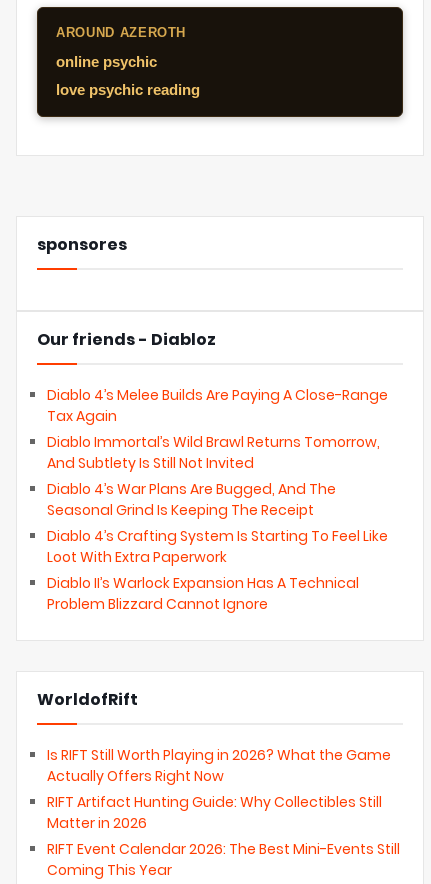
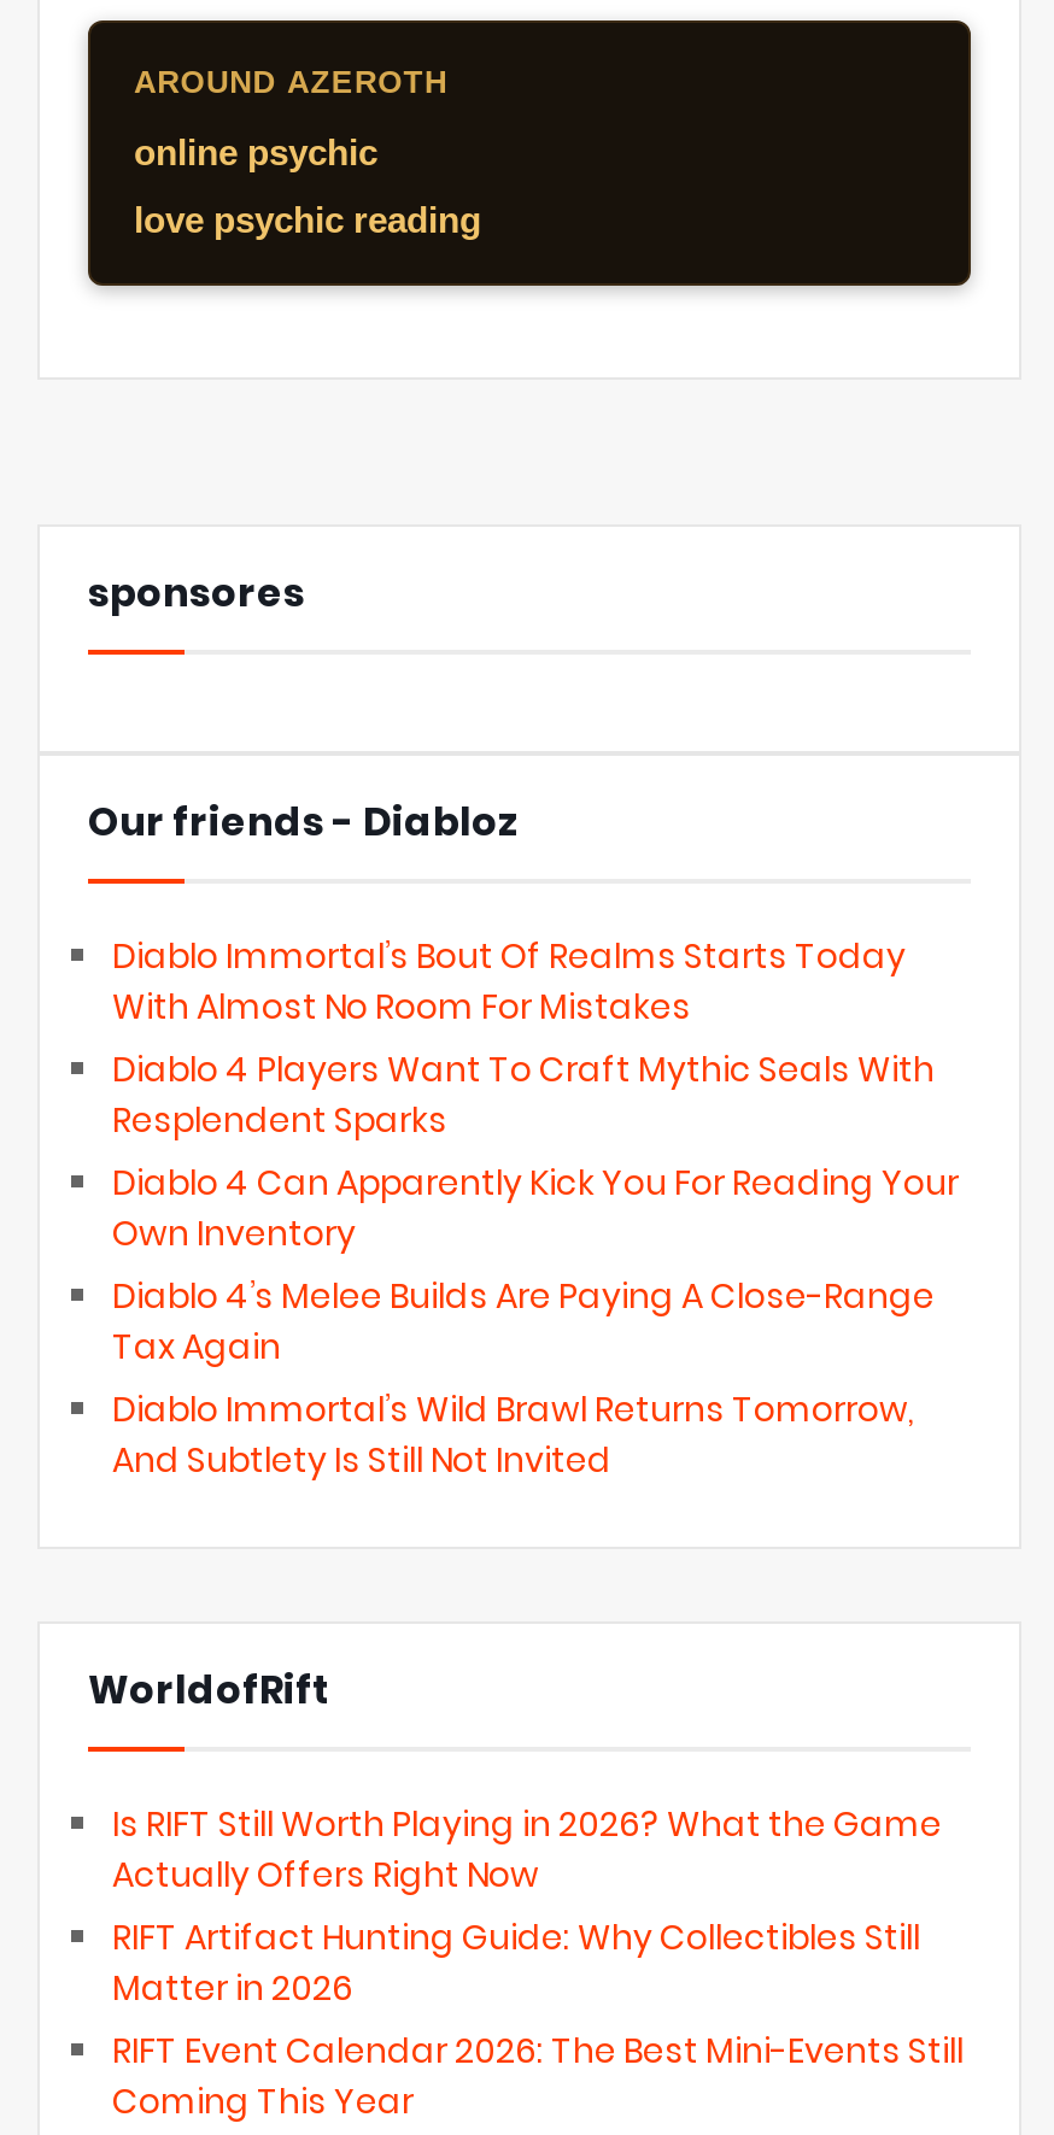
none -> [112,932,959,1257] Diablo Immortal’s Bout Of Realms Starts Today | With Almost No Room For Mistakes | Diablo 4 Players Want To Craft Mythic Seals With | Resplendent Sparks | Diablo 4 Can Apparently Kick You For Reading Your | Own Inventory
moved [47,385,388,473] -> [112,1272,935,1484]: Diablo 4’s Melee Builds Are Paying A Close-Range | Tax Again | Diablo Immortal’s Wild Brawl Returns Tomorrow, | And Subtlety Is Still Not Invited
[47,479,388,614] Diablo 4’s War Plans Are Bugged, And The | Seasonal Grind Is Keeping The Receipt | Diablo 4’s Crafting System Is Starting To Feel Like | Loot With Extra Paperwork | Diablo II’s Warlock Expansion Has A Technical | Problem Blizzard Cannot Ignore -> none

